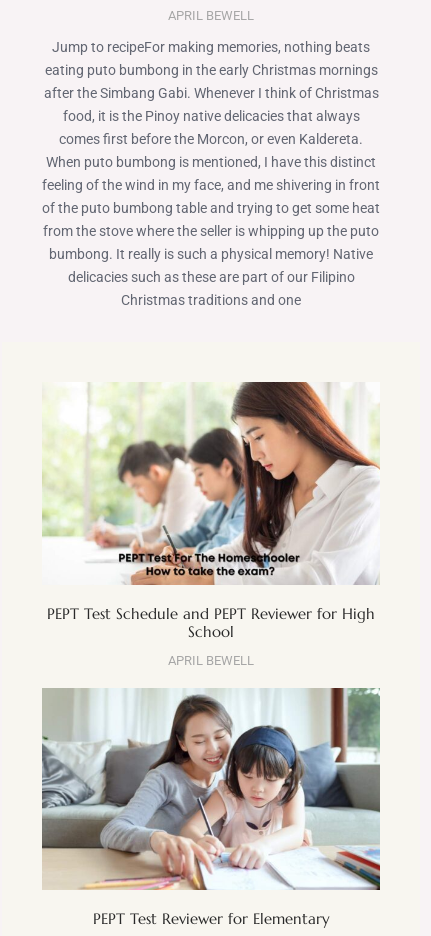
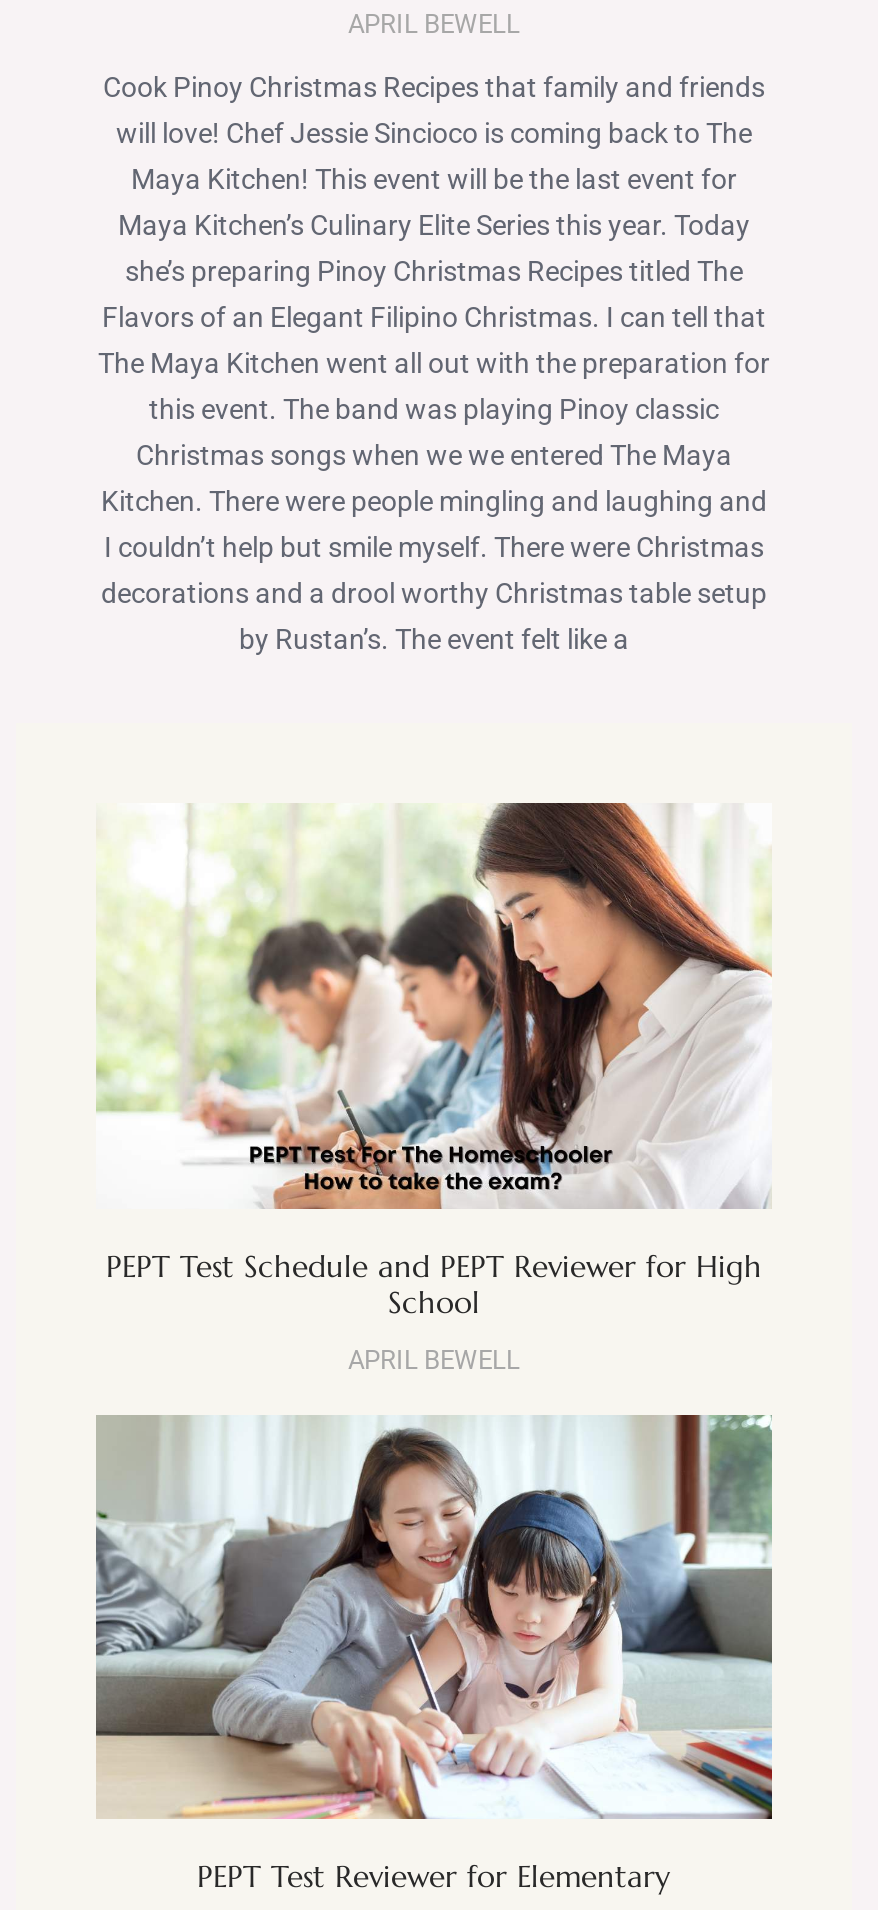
[42,39,380,308] Jump to recipeFor making memories, nothing beats | eating puto bumbong in the early Christmas mornings | after the Simbang Gabi. Whenever I think of Christmas | food, it is the Pinoy native delicacies that always | comes first before the Morcon, or even Kaldereta. | When puto bumbong is mentioned, I have this distinct | feeling of the wind in my face, and me shivering in front | of the puto bumbong table and trying to get some heat | from the stove where the seller is whipping up the puto | bumbong. It really is such a physical memory! Native | delicacies such as these are part of our Filipino | Christmas traditions and one -> [98,71,770,655] Cook Pinoy Christmas Recipes that family and friends | will love! Chef Jessie Sincioco is coming back to The | Maya Kitchen! This event will be the last event for | Maya Kitchen’s Culinary Elite Series this year. Today | she’s preparing Pinoy Christmas Recipes titled The | Flavors of an Elegant Filipino Christmas. I can tell that | The Maya Kitchen went all out with the preparation for | this event. The band was playing Pinoy classic | Christmas songs when we we entered The Maya | Kitchen. There were people mingling and laughing and | I couldn’t help but smile myself. There were Christmas | decorations and a drool worthy Christmas table setup | by Rustan’s. The event felt like a

